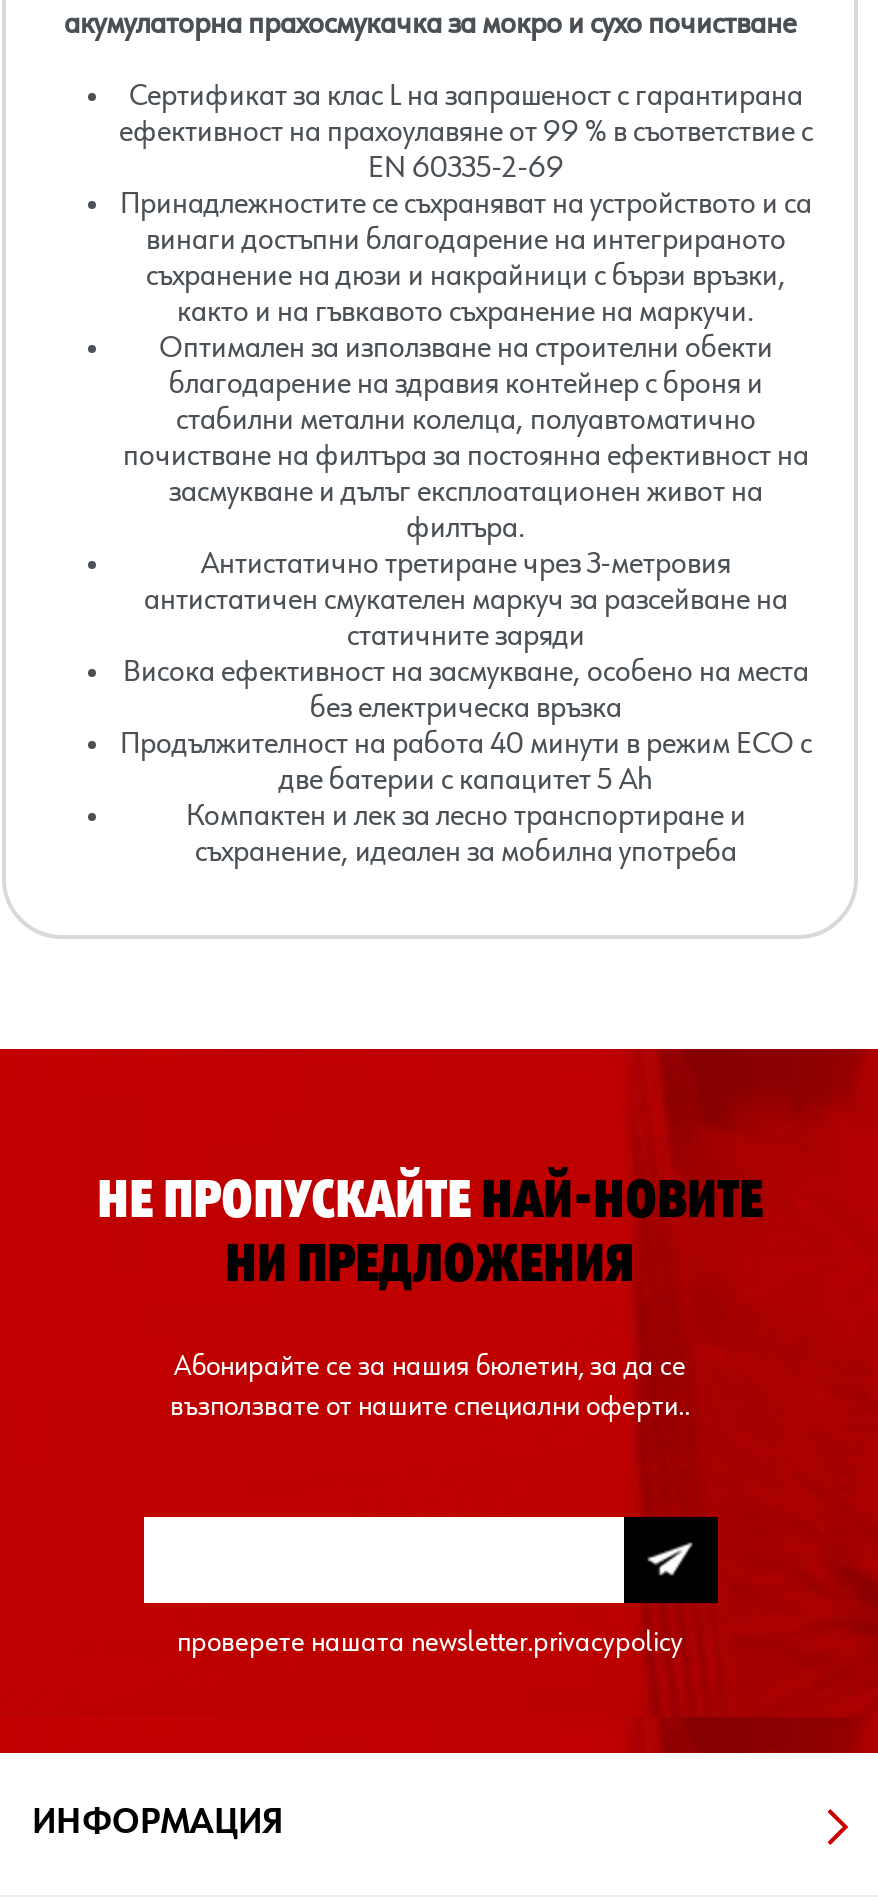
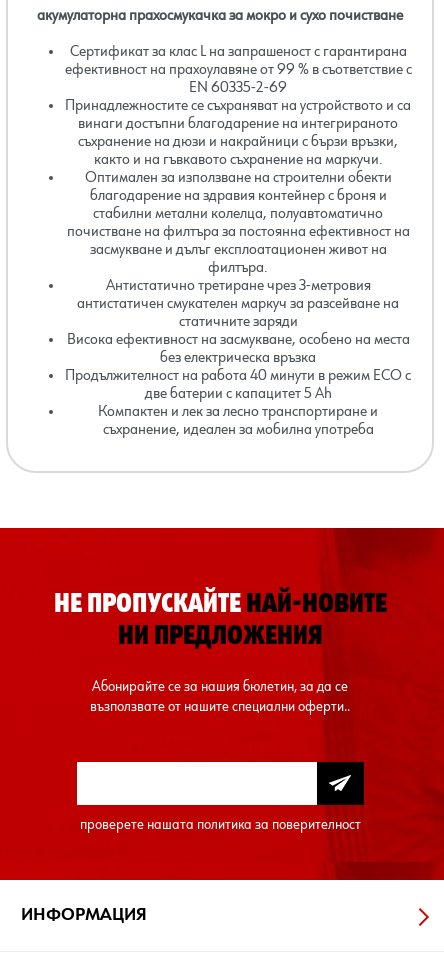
[177,1627,683,1657] проверете нашата newsletter.privacypolicy -> [79,817,360,832] проверете нашата политика за поверителност

